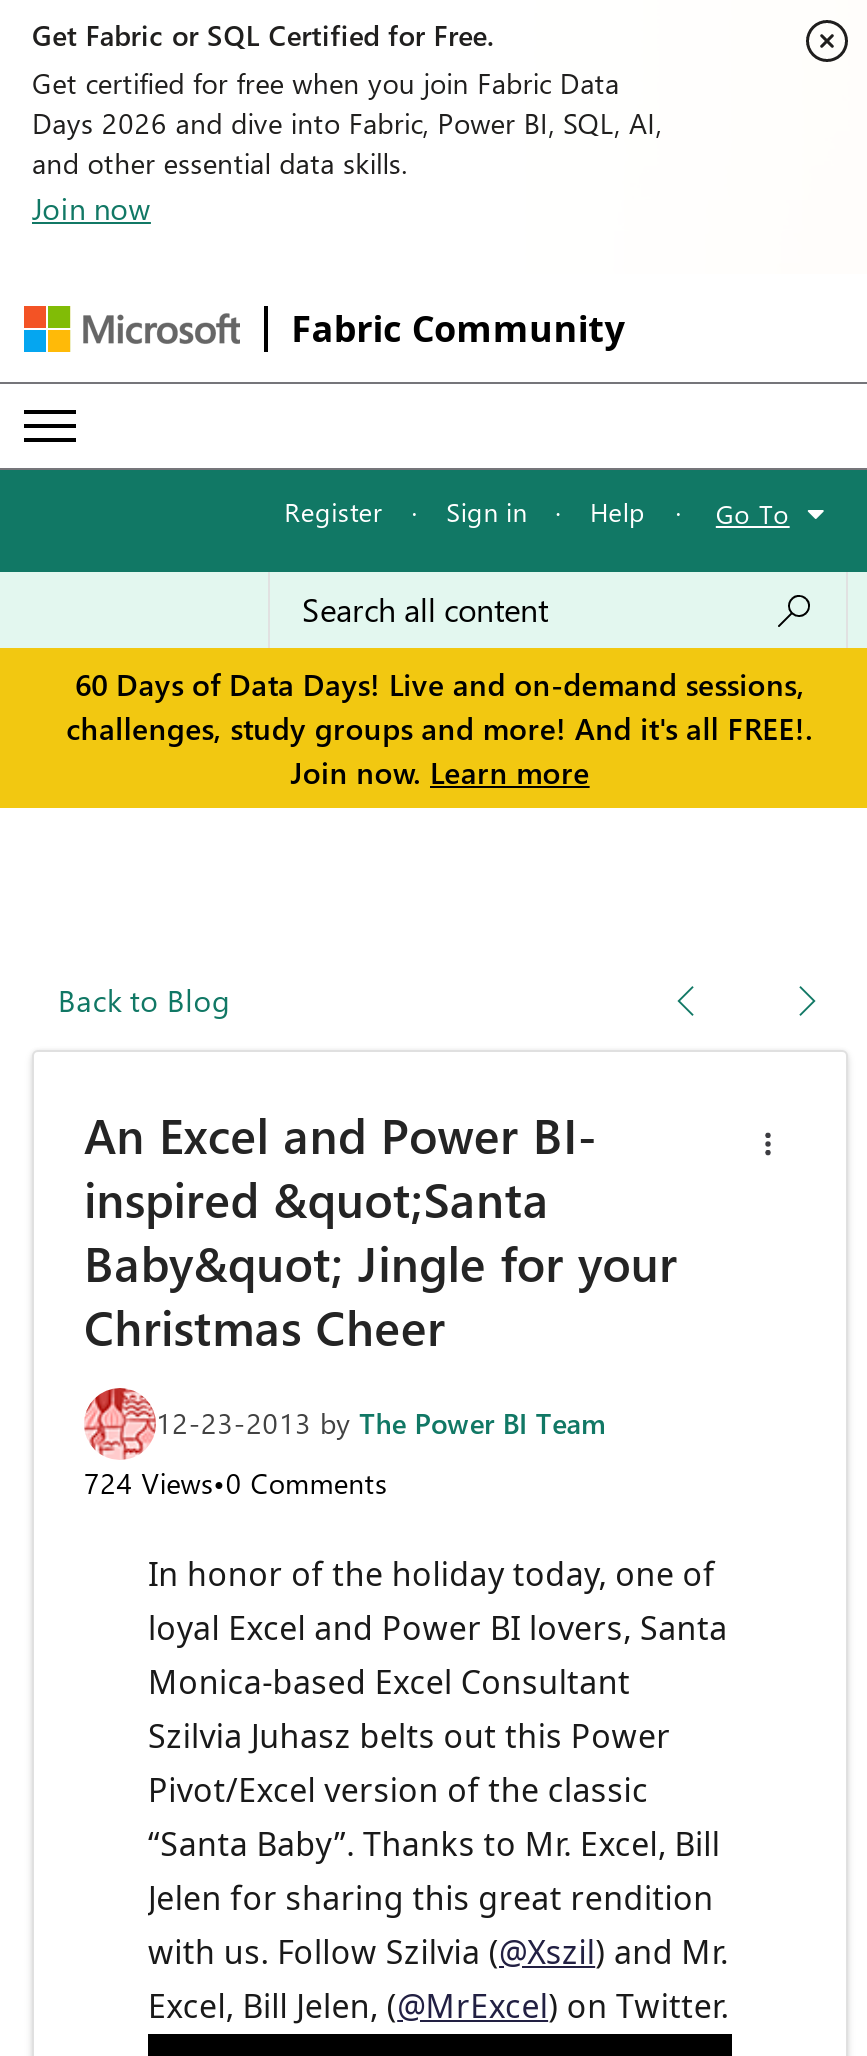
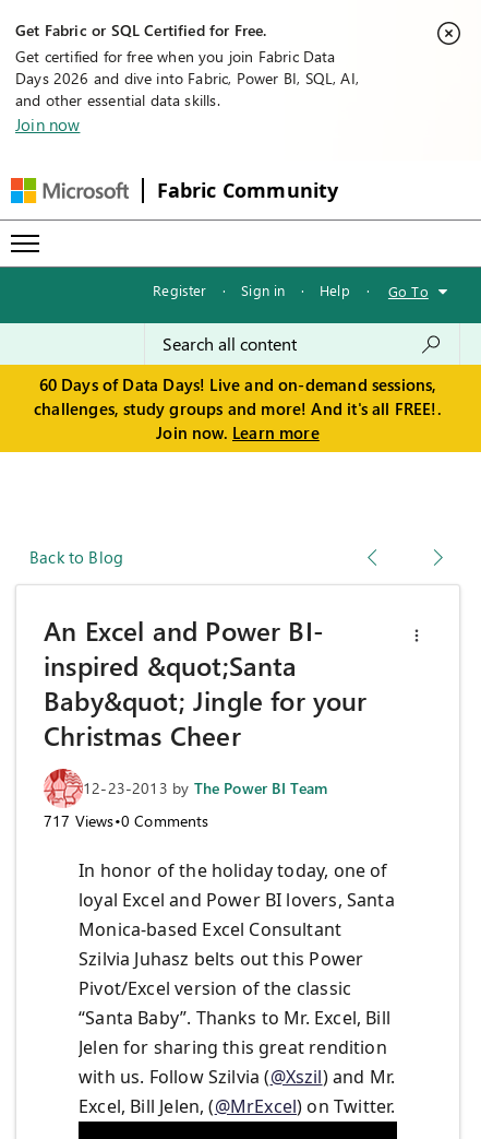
[84,1465,387,1503] 724 Views•0 Comments -> [44,811,209,831] 717 Views•0 Comments

